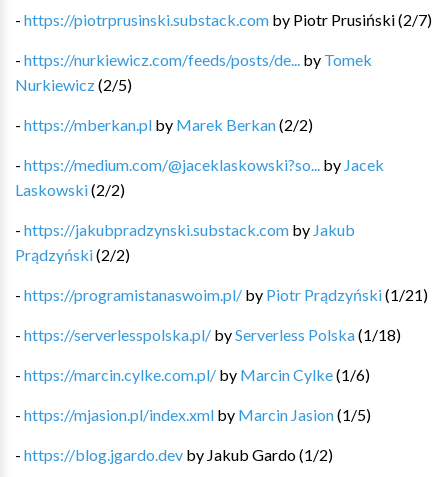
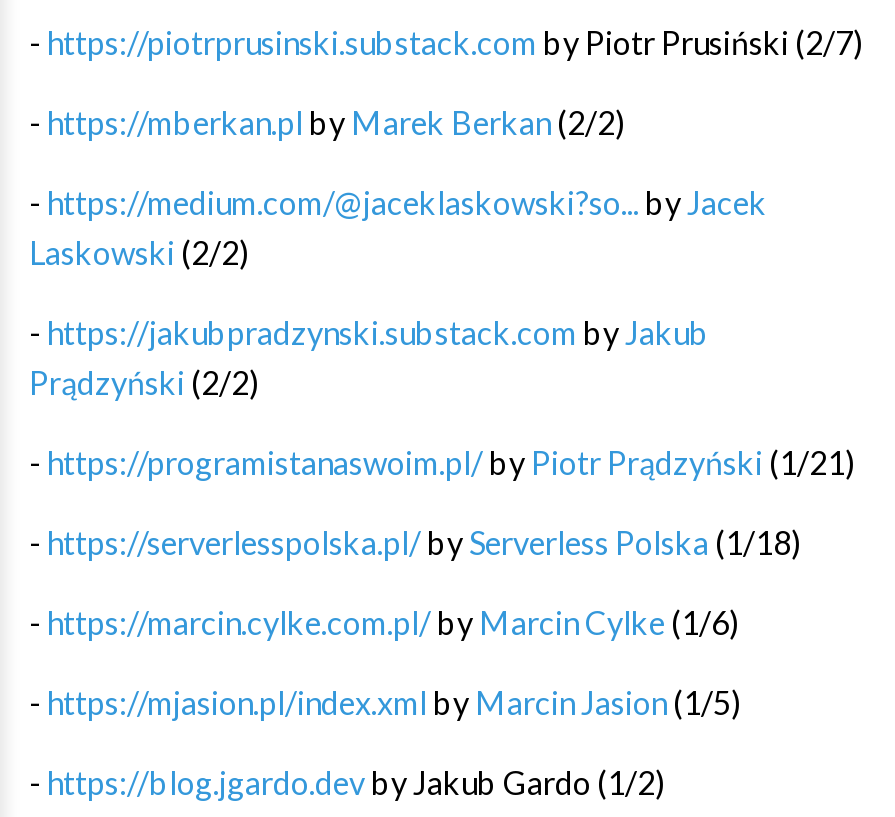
[15,49,372,93] - https://nurkiewicz.com/feeds/posts/de... by Tomek | Nurkiewicz (2/5) -> none

